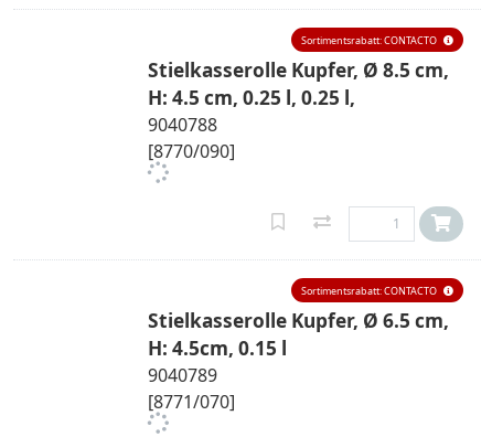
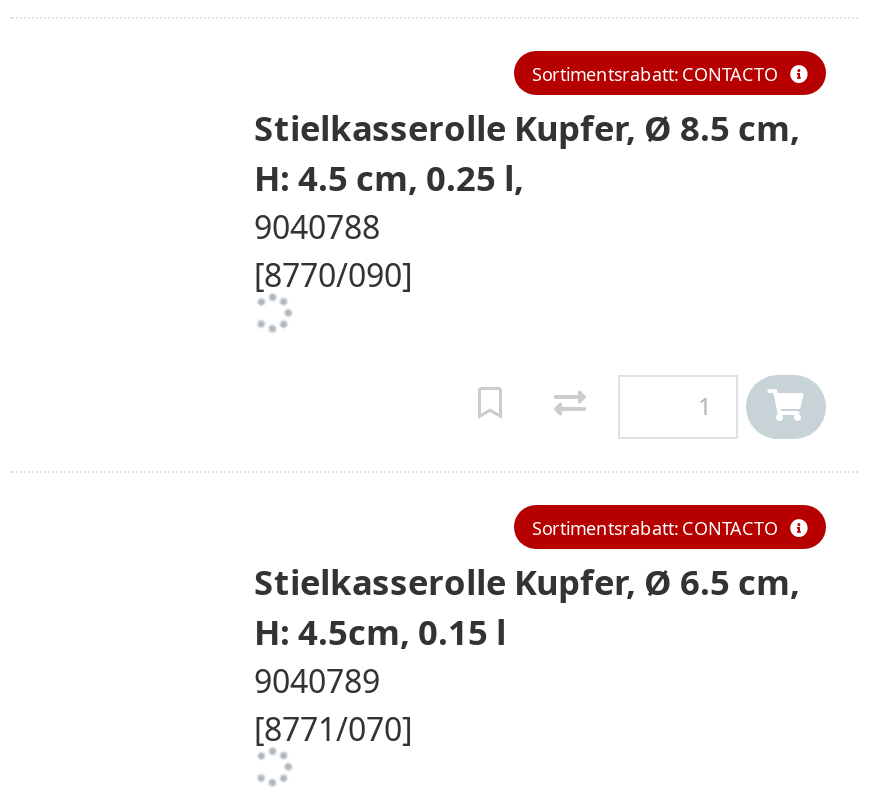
[148,85,355,110] H: 4.5 cm, 0.25 l, 0.25 l, -> [254,155,524,201] H: 4.5 cm, 0.25 l,

